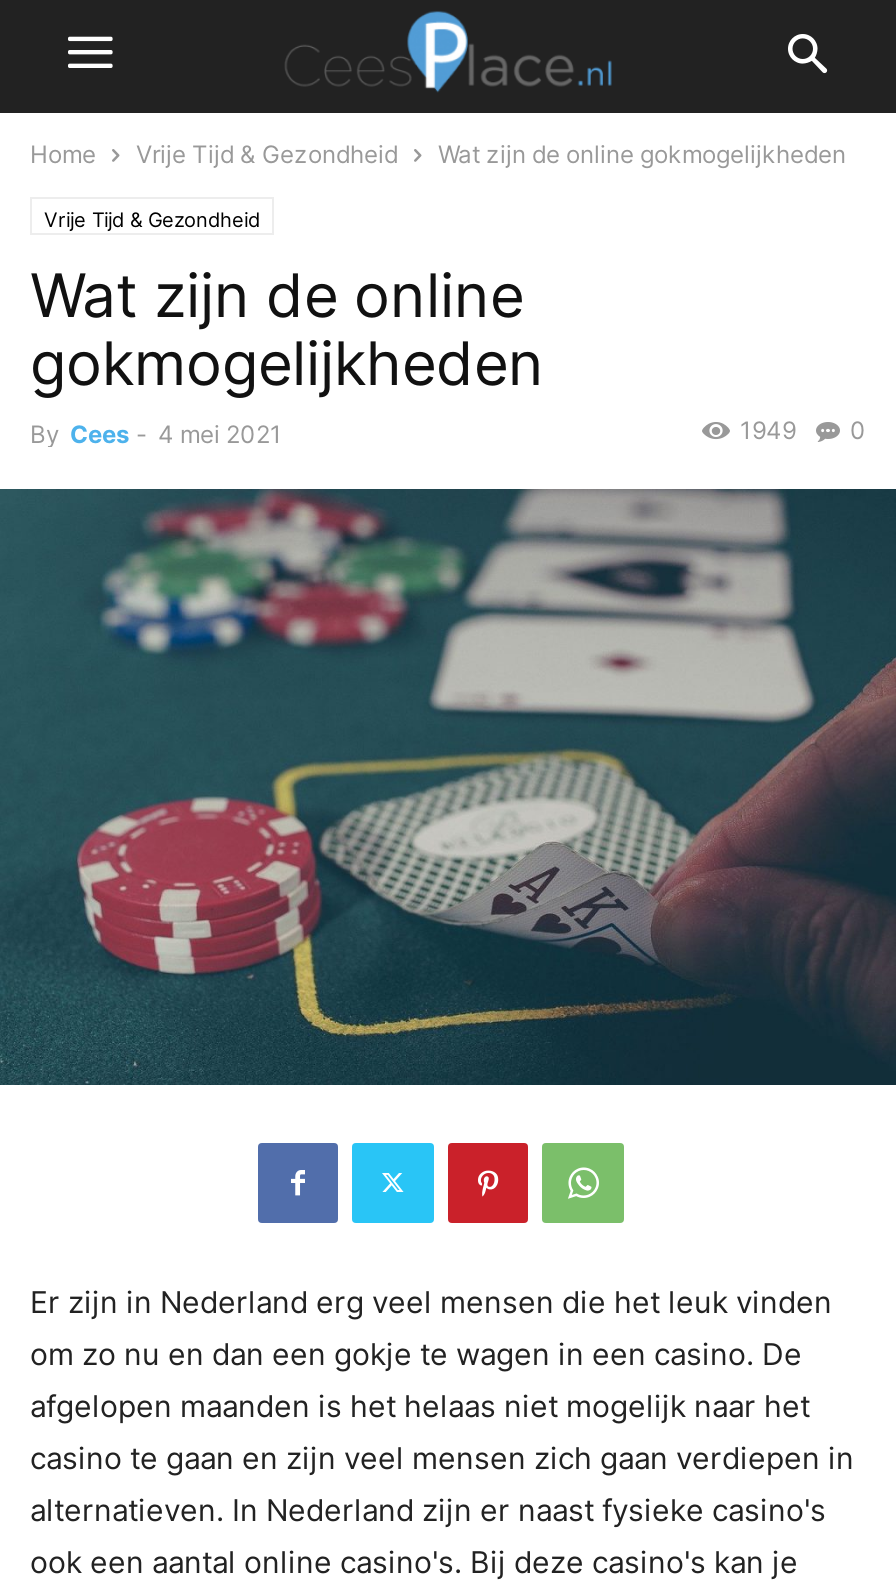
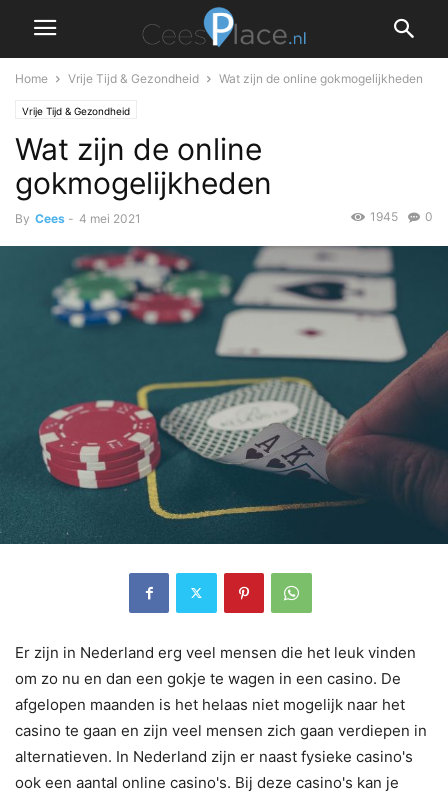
[740,415,866,445] 1949 0 -> [370,209,433,224] 1945 0

